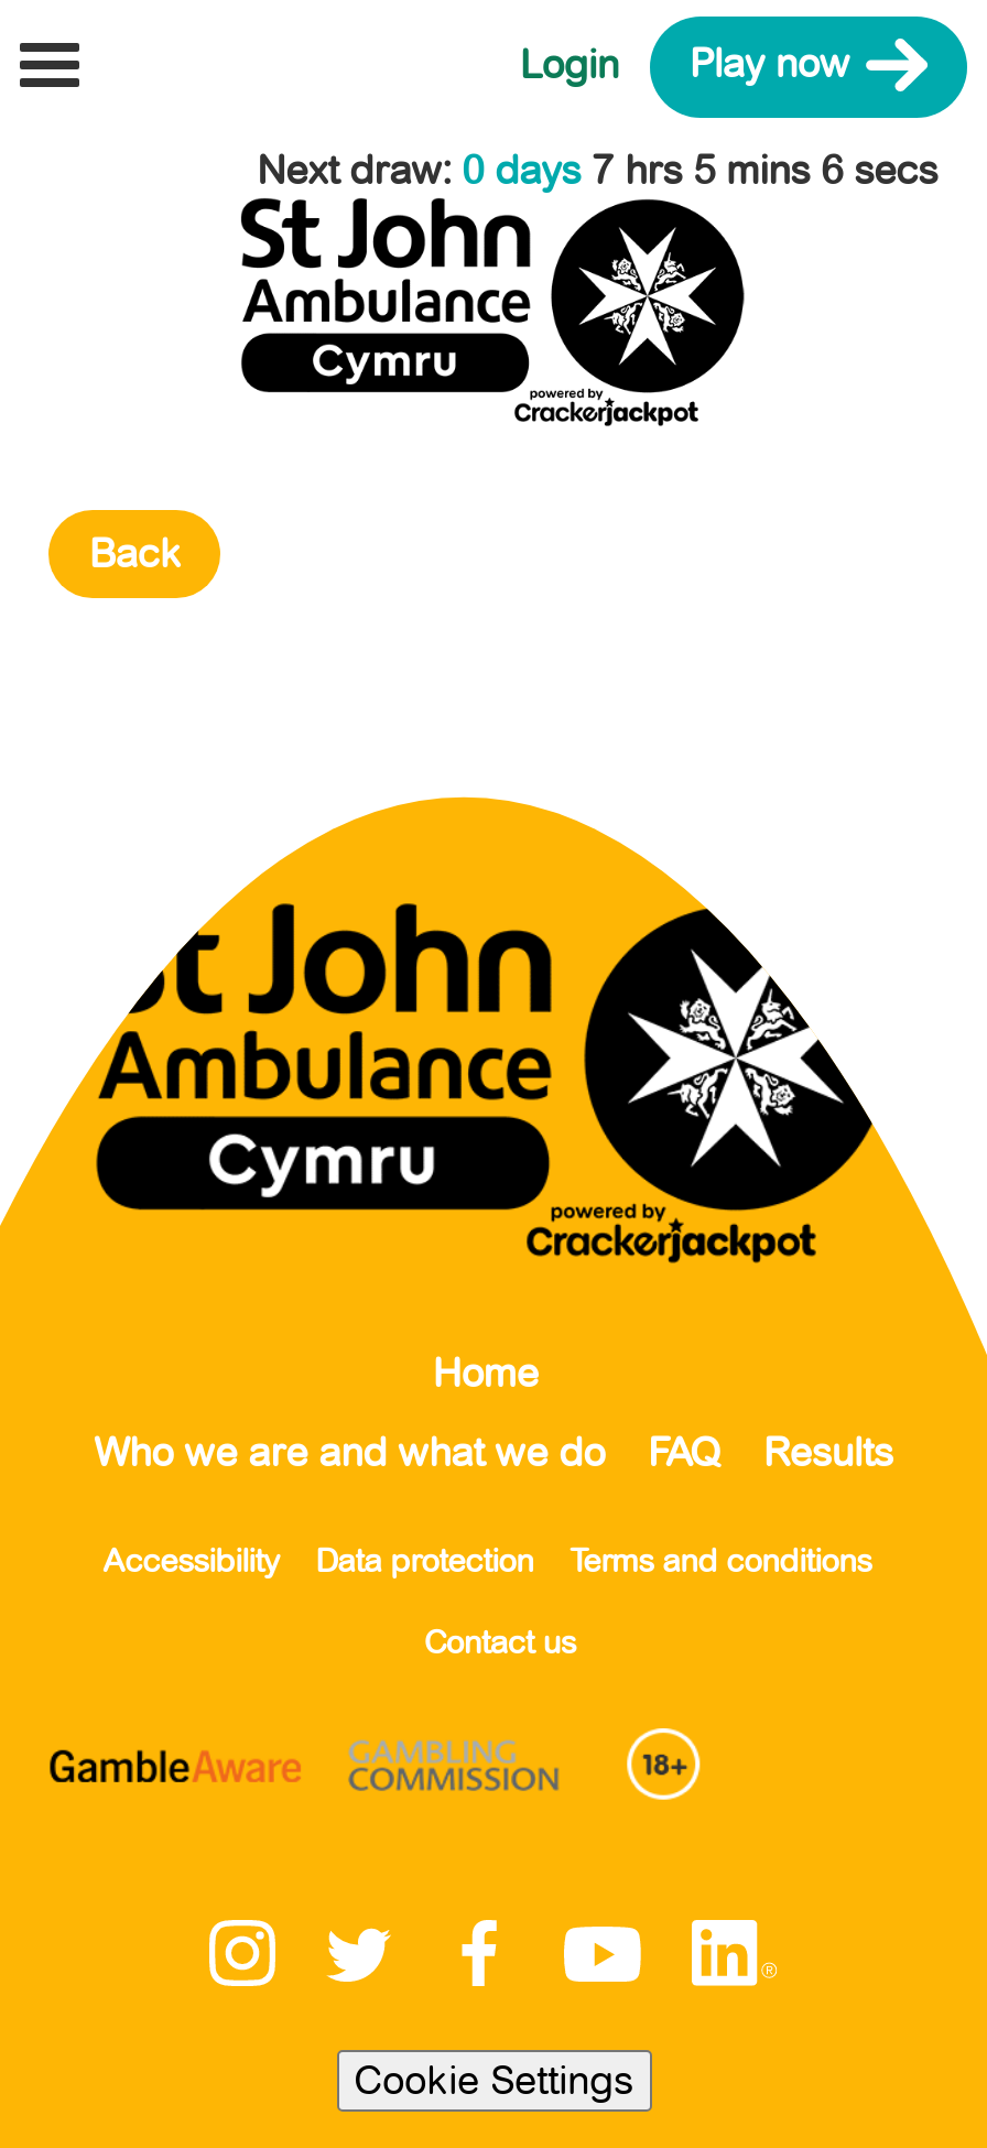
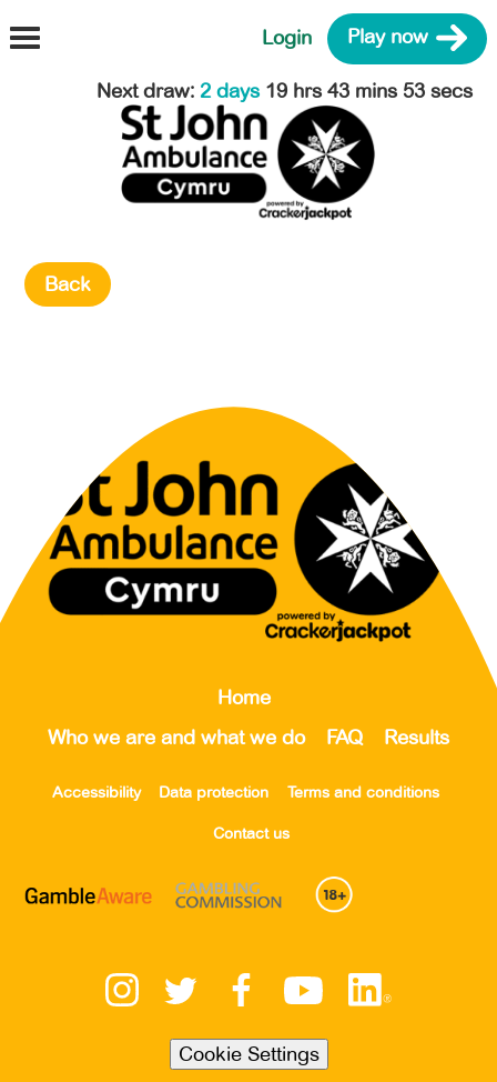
[257,146,938,195] Next draw: 0 days 7 hrs 5 mins 6 secs -> [96,79,472,103] Next draw: 2 days 19 hrs 43 mins 53 secs

